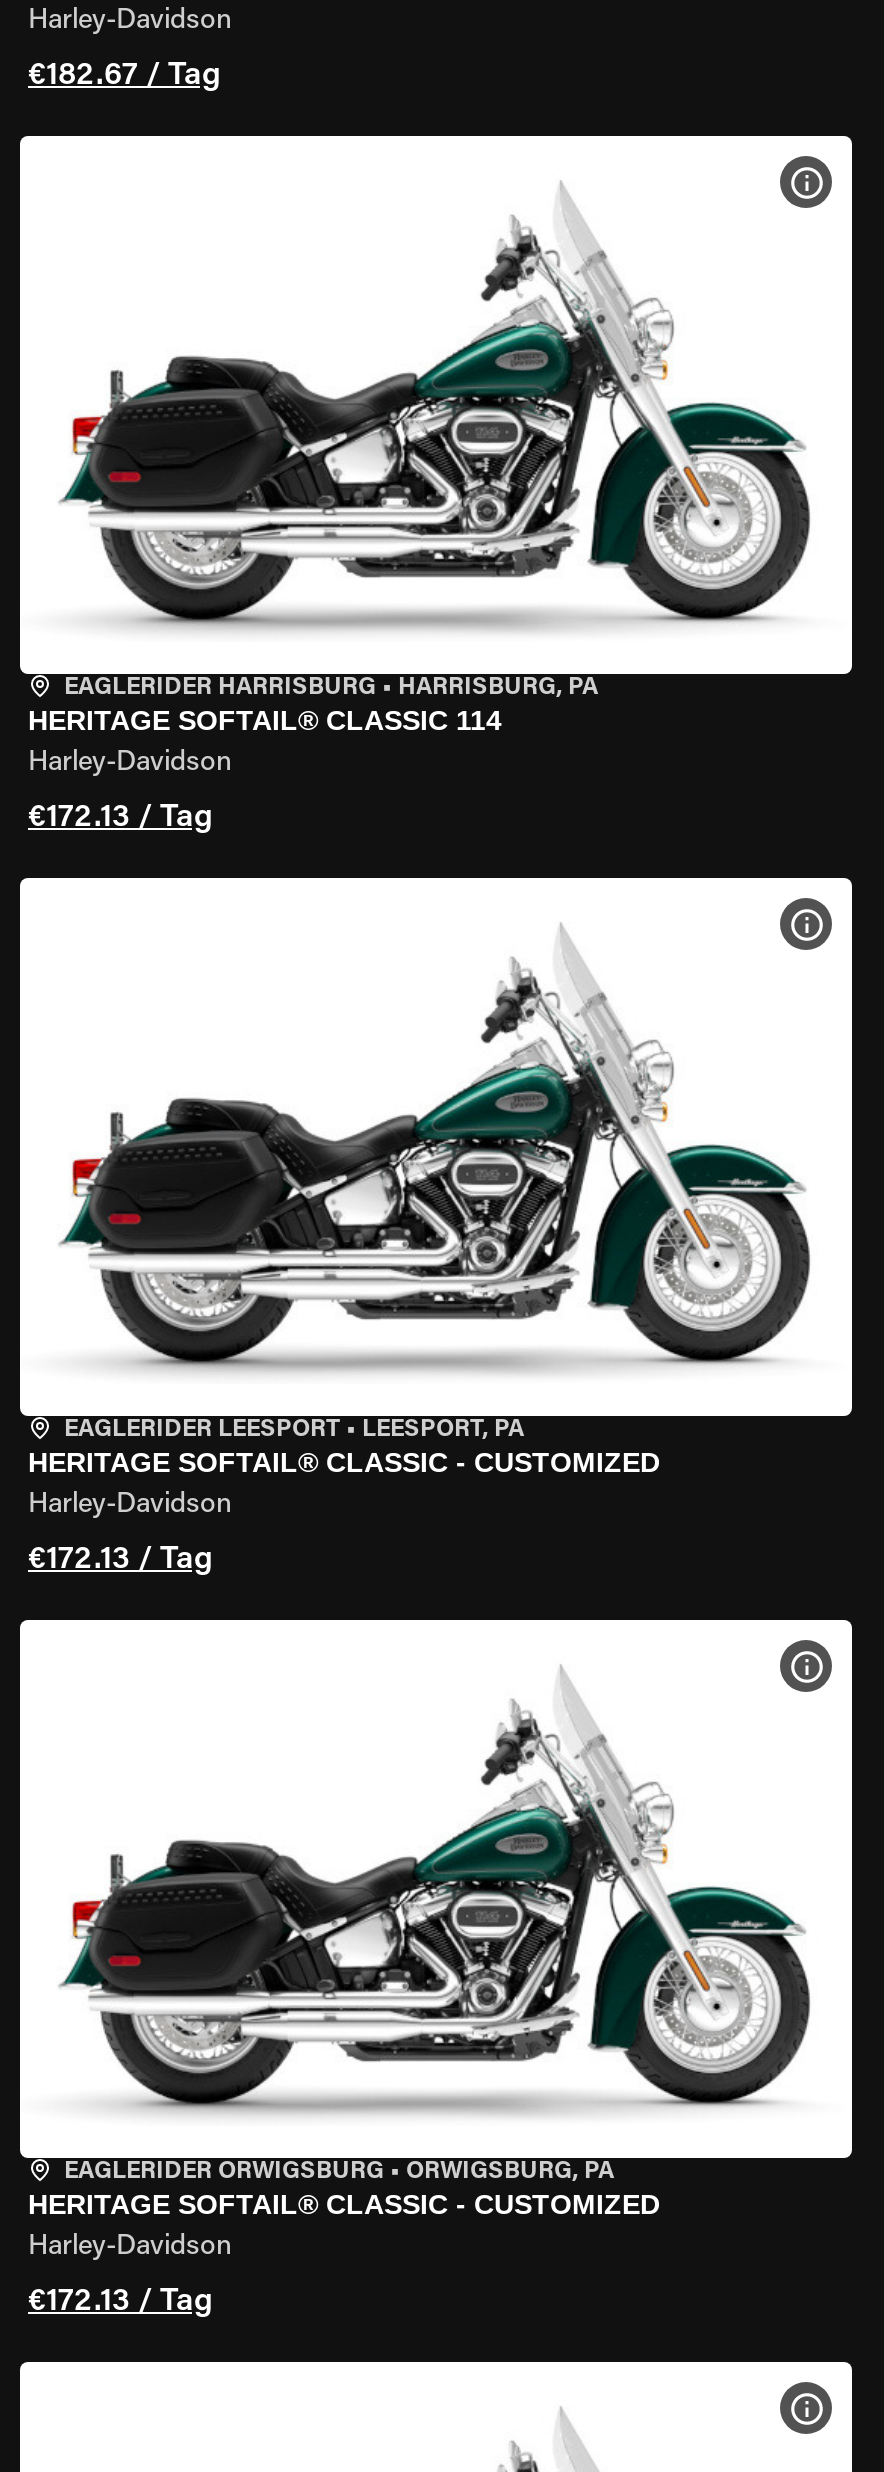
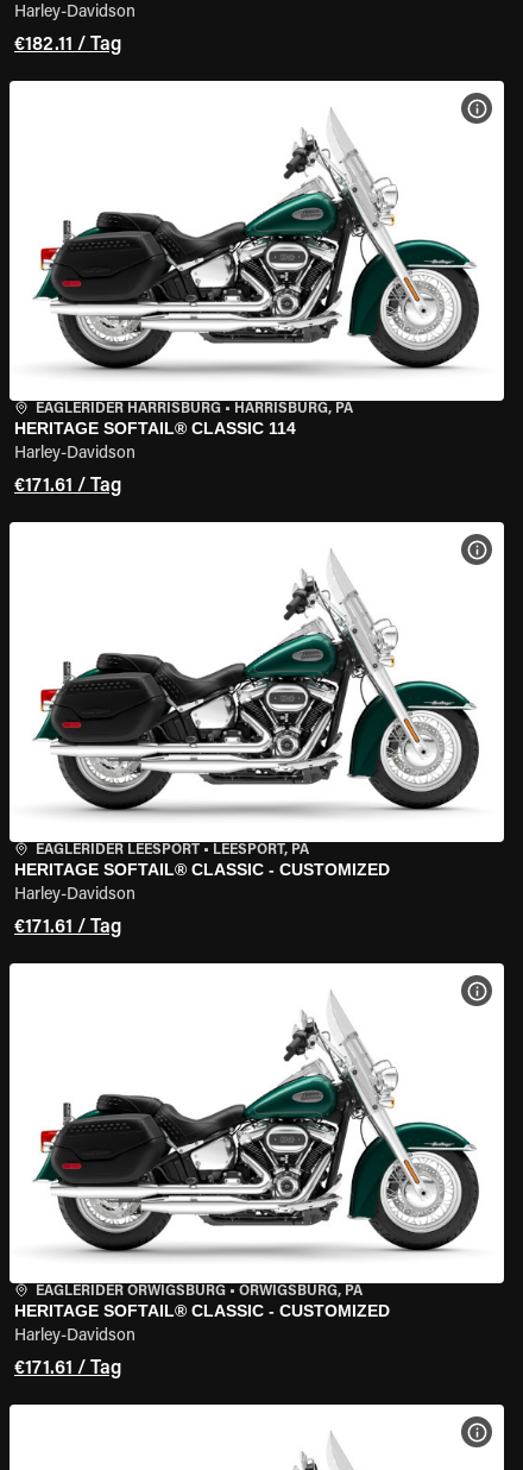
[28,60,220,92] €182.67 / Tag -> [14,36,121,55] €182.11 / Tag
[28,802,212,834] €172.13 / Tag -> [14,477,121,496] €171.61 / Tag
[28,1544,212,1576] €172.13 / Tag -> [14,918,121,937] €171.61 / Tag
[28,2286,212,2318] €172.13 / Tag -> [14,1359,121,1378] €171.61 / Tag

